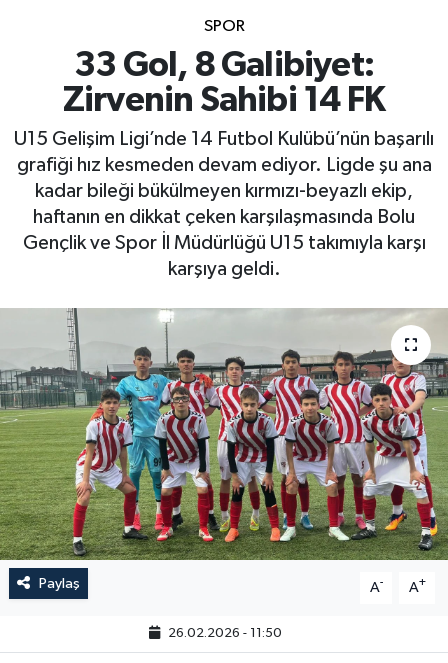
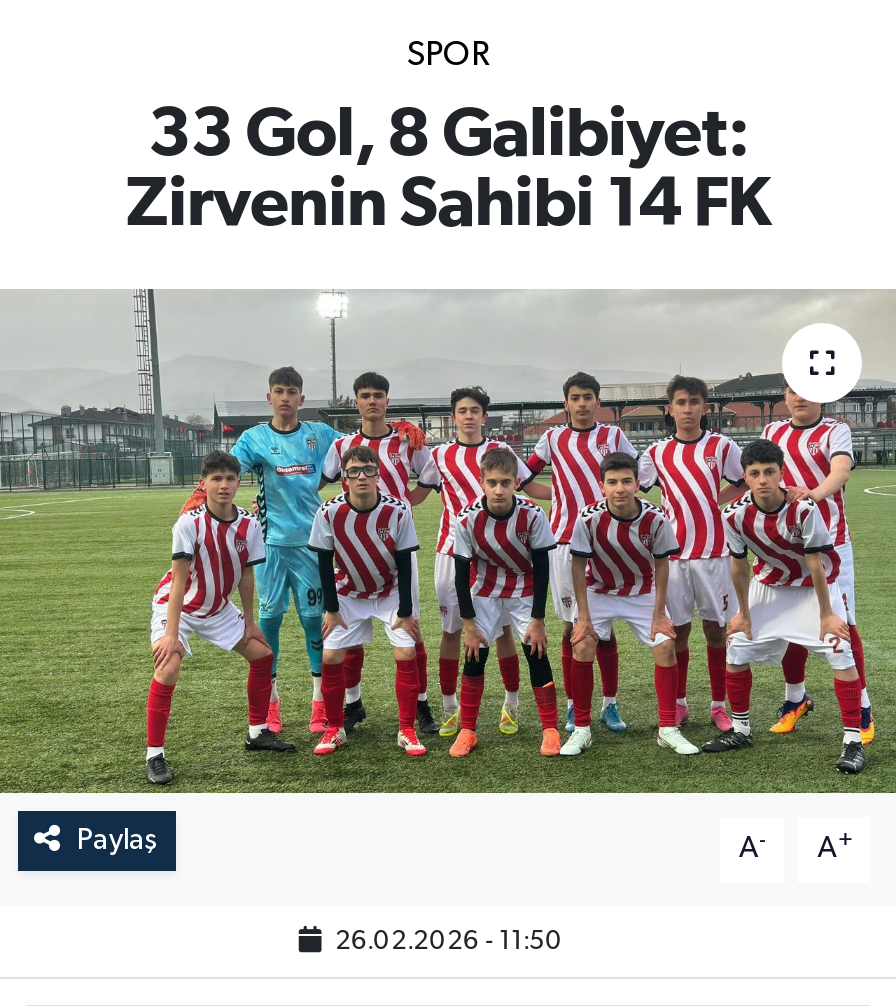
[14,129,434,279] U15 Gelişim Ligi’nde 14 Futbol Kulübü’nün başarılı | grafiği hız kesmeden devam ediyor. Ligde şu ana | kadar bileği bükülmeyen kırmızı-beyazlı ekip, | haftanın en dikkat çeken karşılaşmasında Bolu | Gençlik ve Spor İl Müdürlüğü U15 takımıyla karşı | karşıya geldi. -> none

